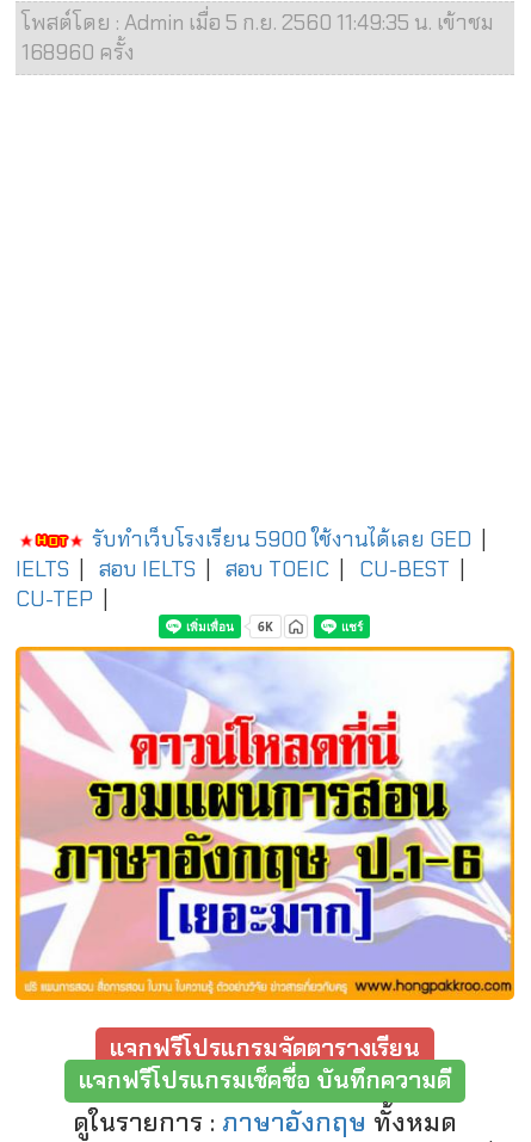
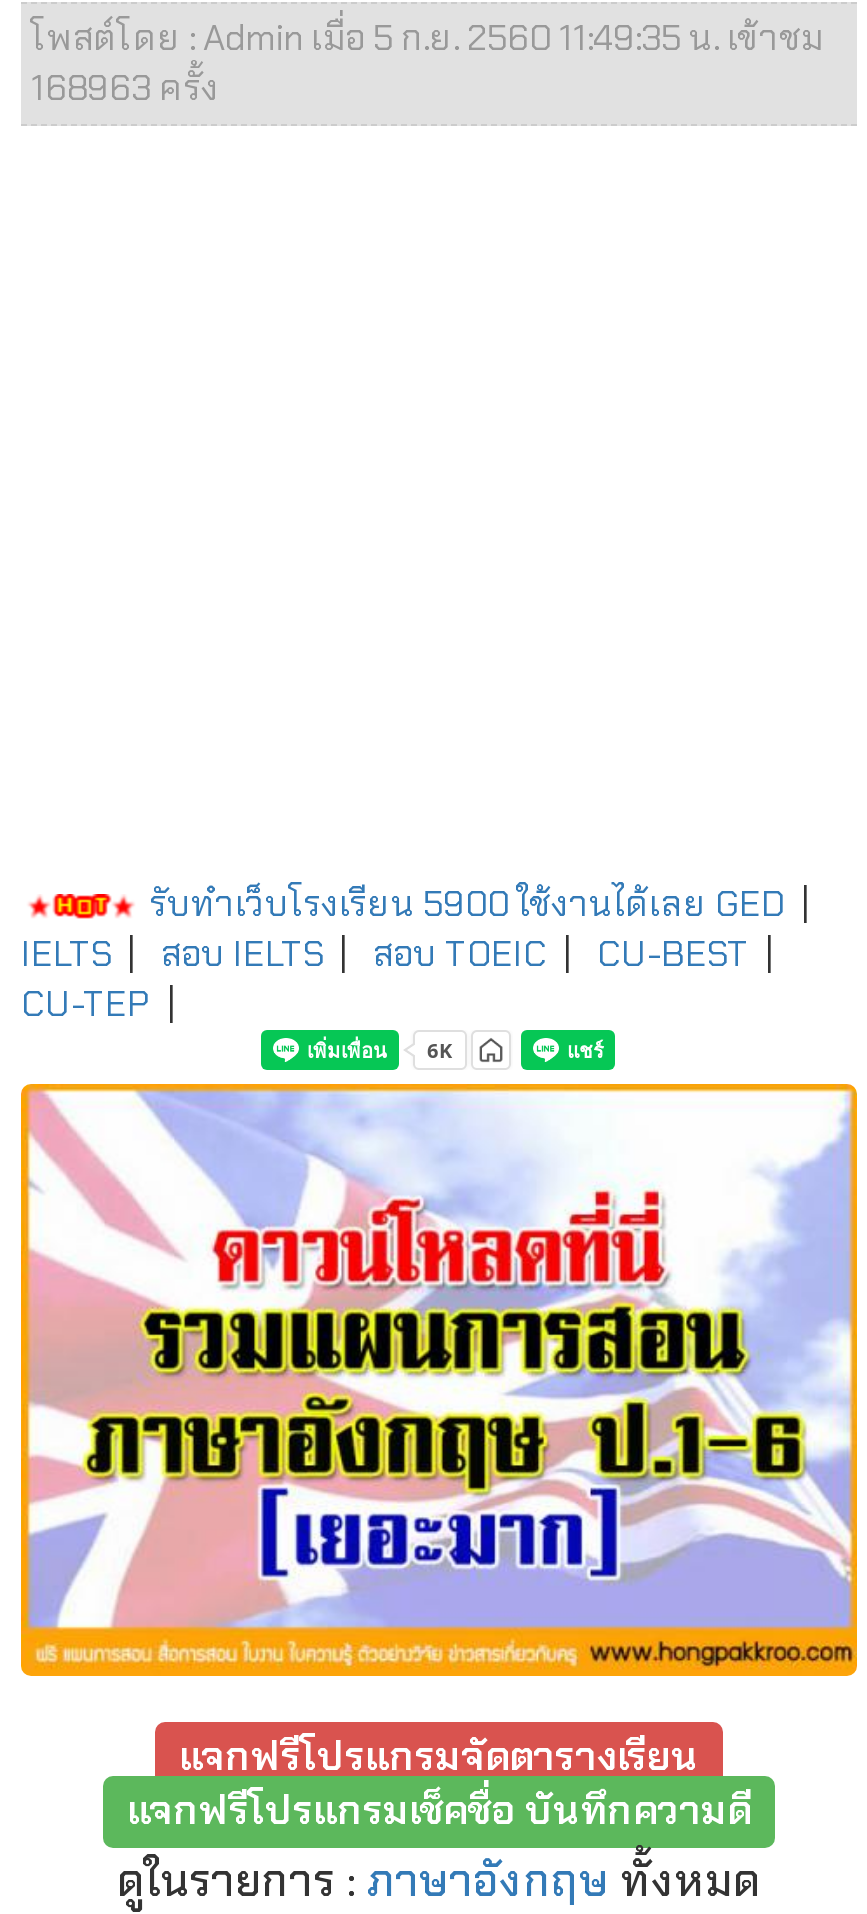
[21,38,135,67] 168960 ครั้ง -> [31,64,219,112] 168963 ครั้ง

